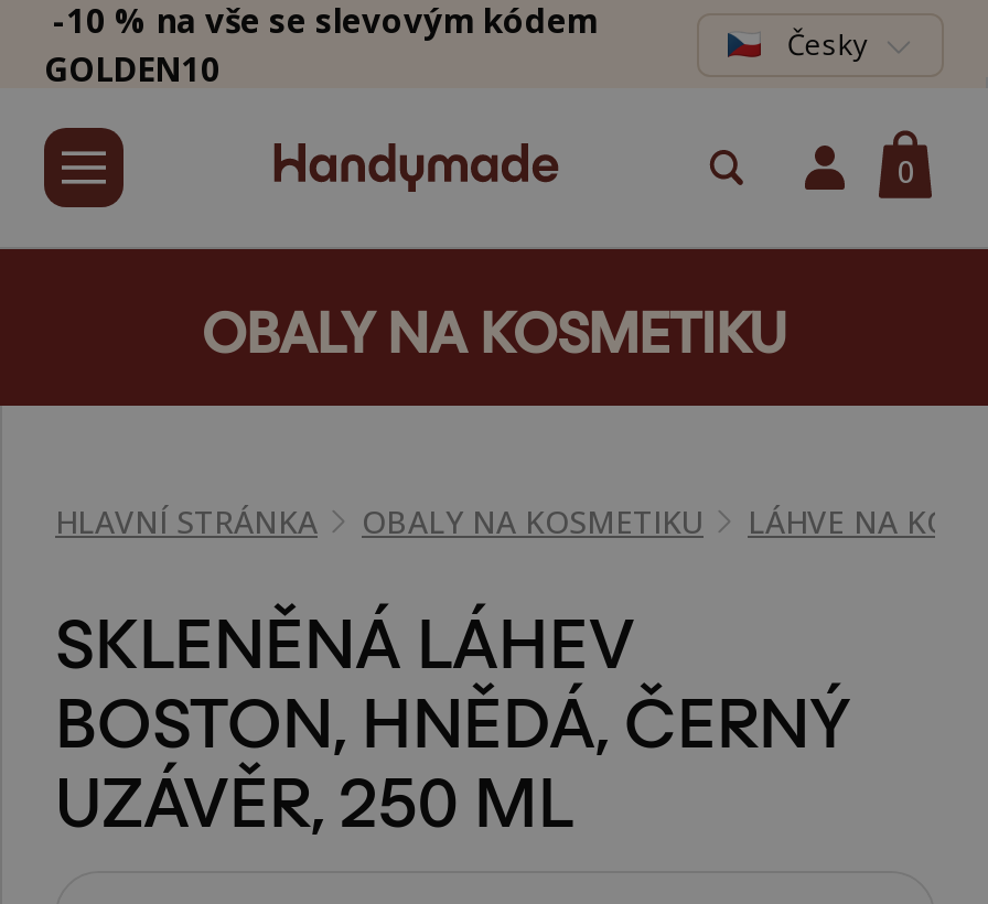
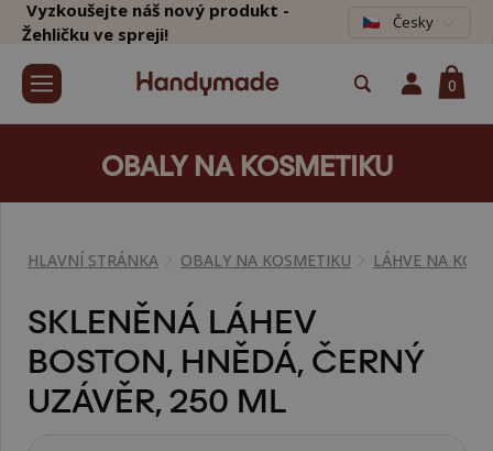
[44,0,598,90] -10 % na vše se slevovým kódem | GOLDEN10 -> [22,0,289,45] Vyzkoušejte náš nový produkt - | Žehličku ve spreji!

